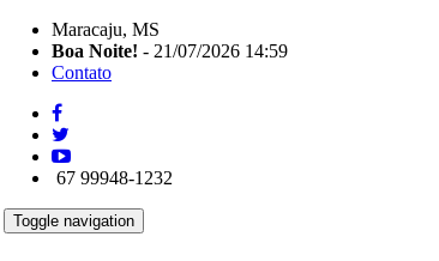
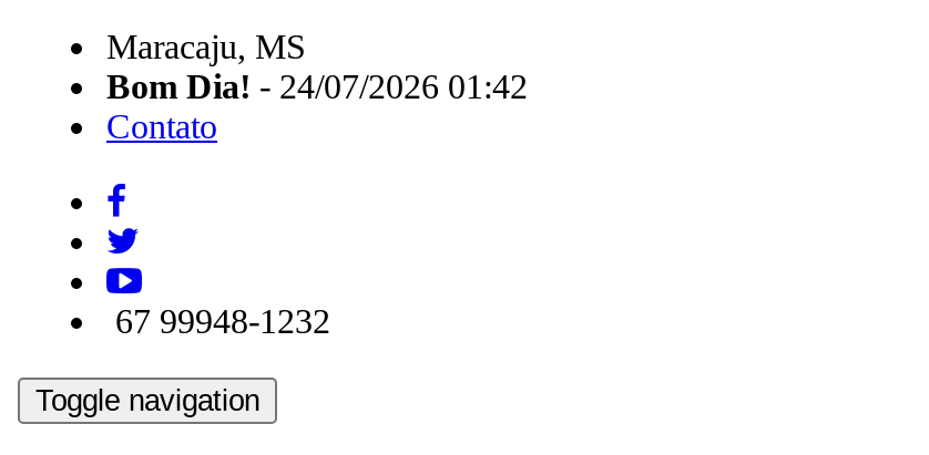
[52,41,288,61] Boa Noite! - 21/07/2026 14:59 -> [106,68,528,105] Bom Dia! - 24/07/2026 01:42

